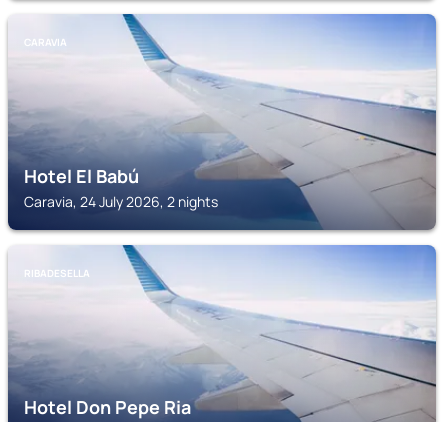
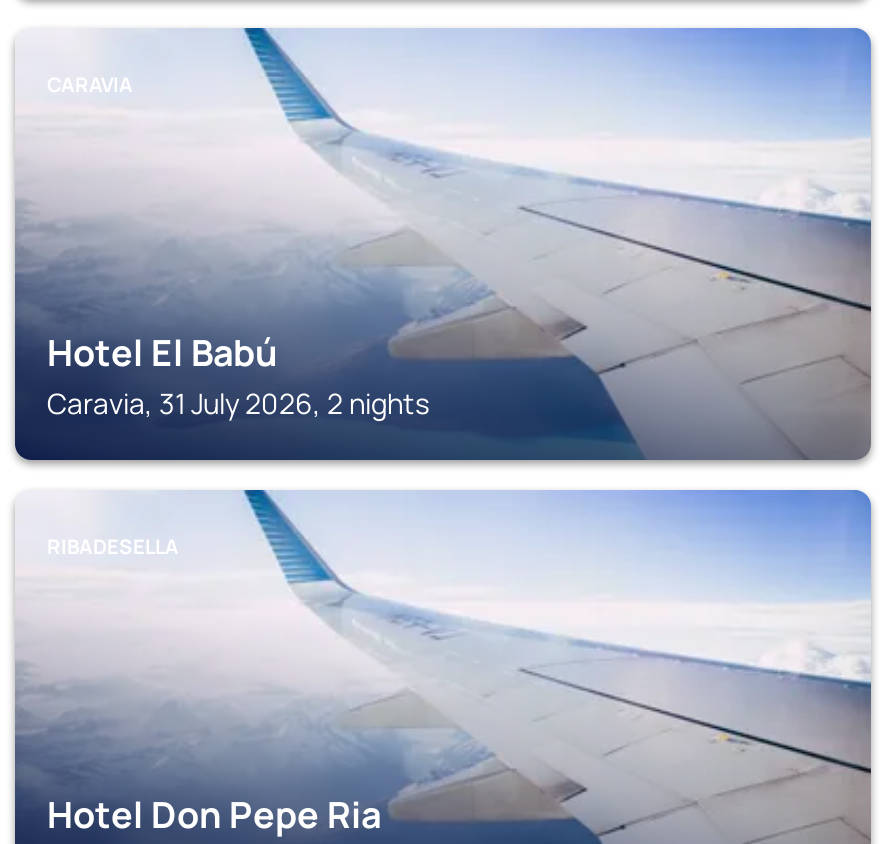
[24,192,218,211] Caravia, 24 July 2026, 2 nights -> [47,384,429,422] Caravia, 31 July 2026, 2 nights

